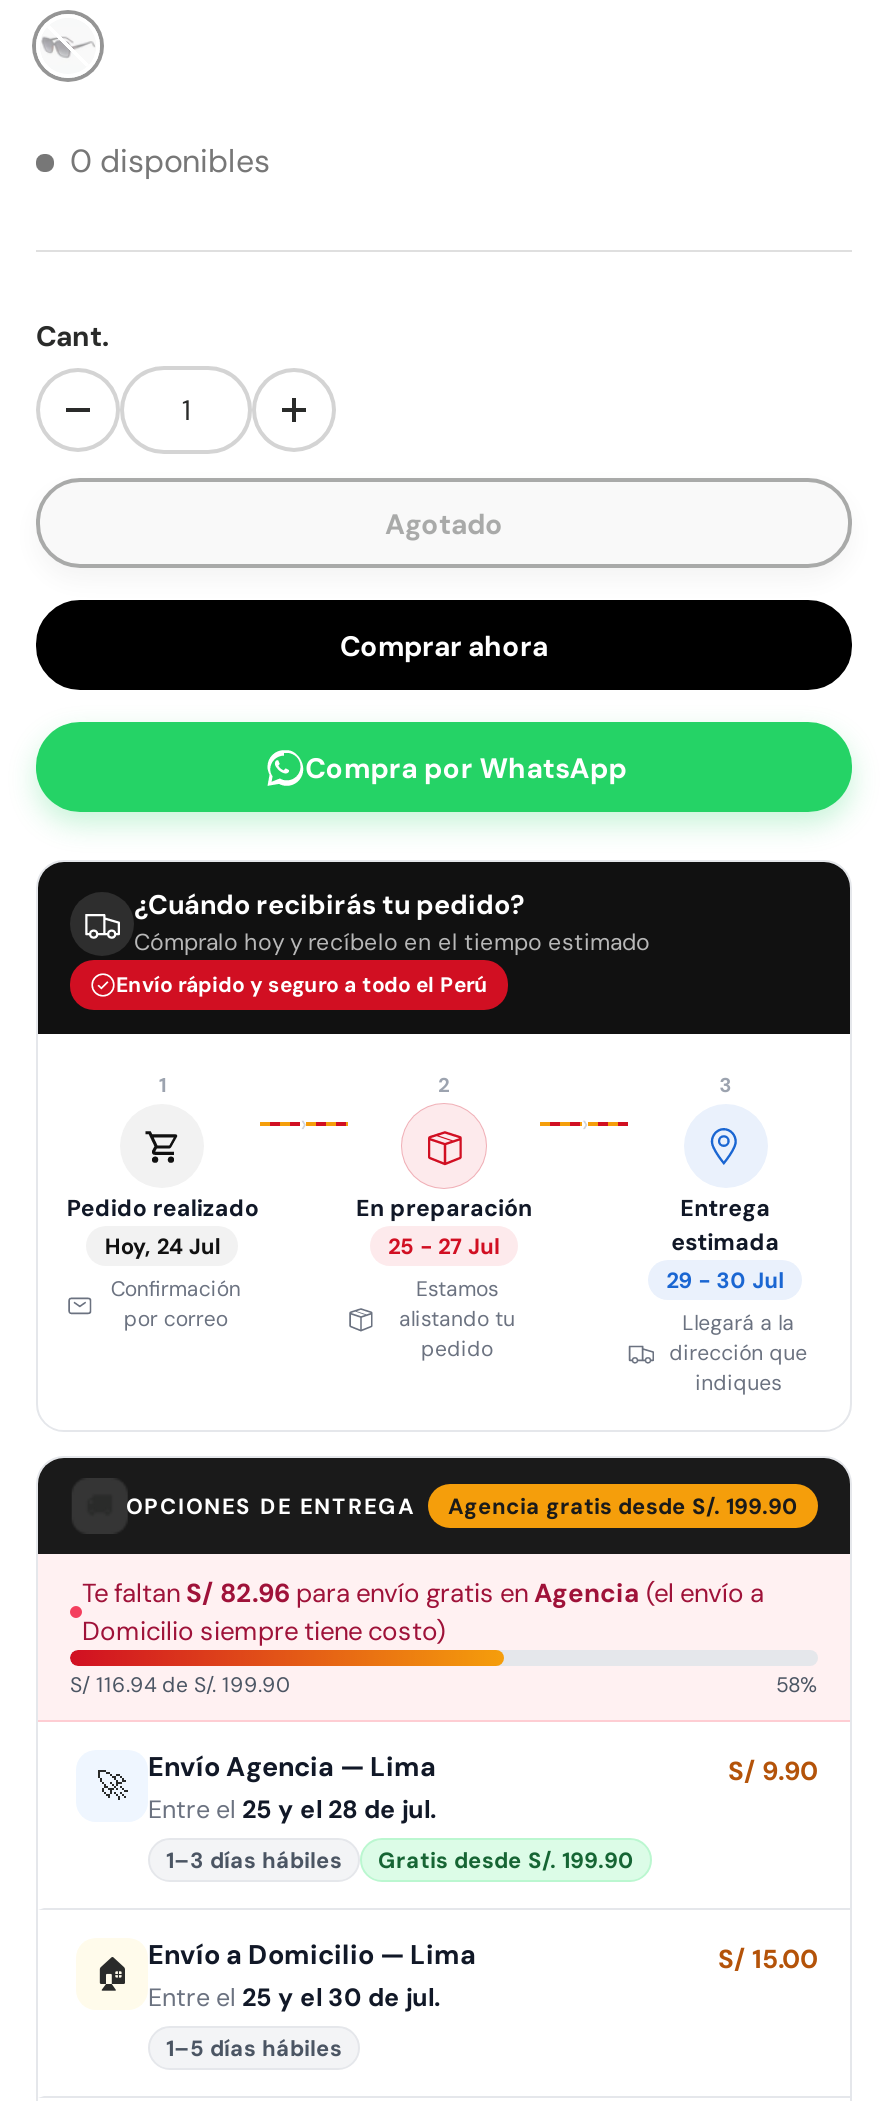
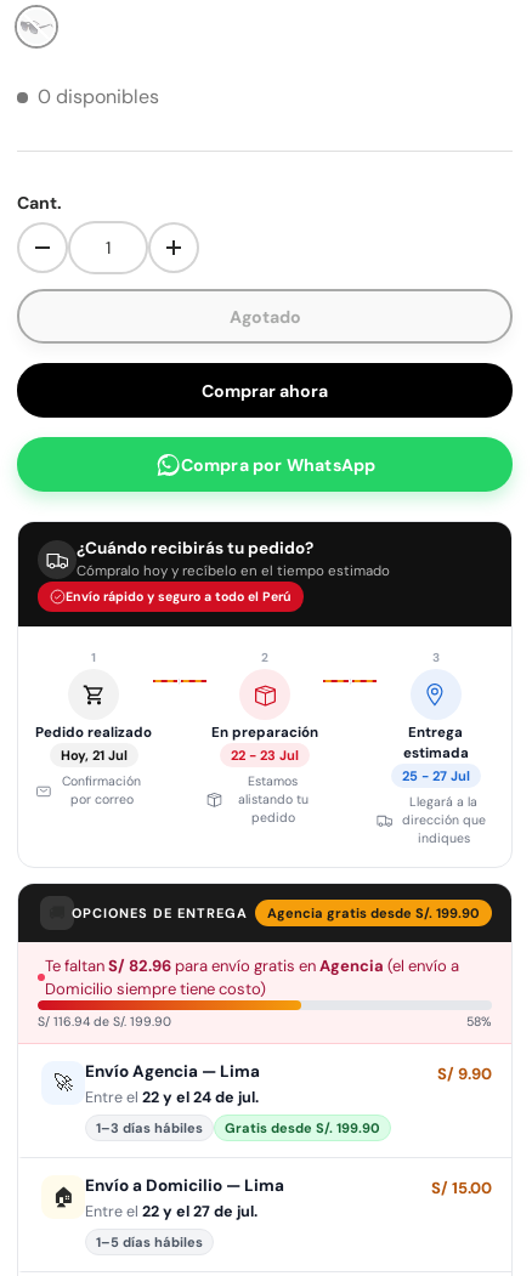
[105,1232,221,1260] Hoy, 24 Jul -> [60,747,127,764] Hoy, 21 Jul
[388,1232,500,1260] 25 - 27 Jul -> [231,747,299,764] 22 - 23 Jul
[666,1266,784,1294] 29 - 30 Jul -> [402,768,470,785] 25 - 27 Jul
[148,1794,436,1826] Entre el 25 y el 28 de jul. -> [85,1088,259,1107] Entre el 22 y el 24 de jul.
[148,1982,440,2014] Entre el 25 y el 30 de jul. -> [85,1202,257,1222] Entre el 22 y el 27 de jul.

